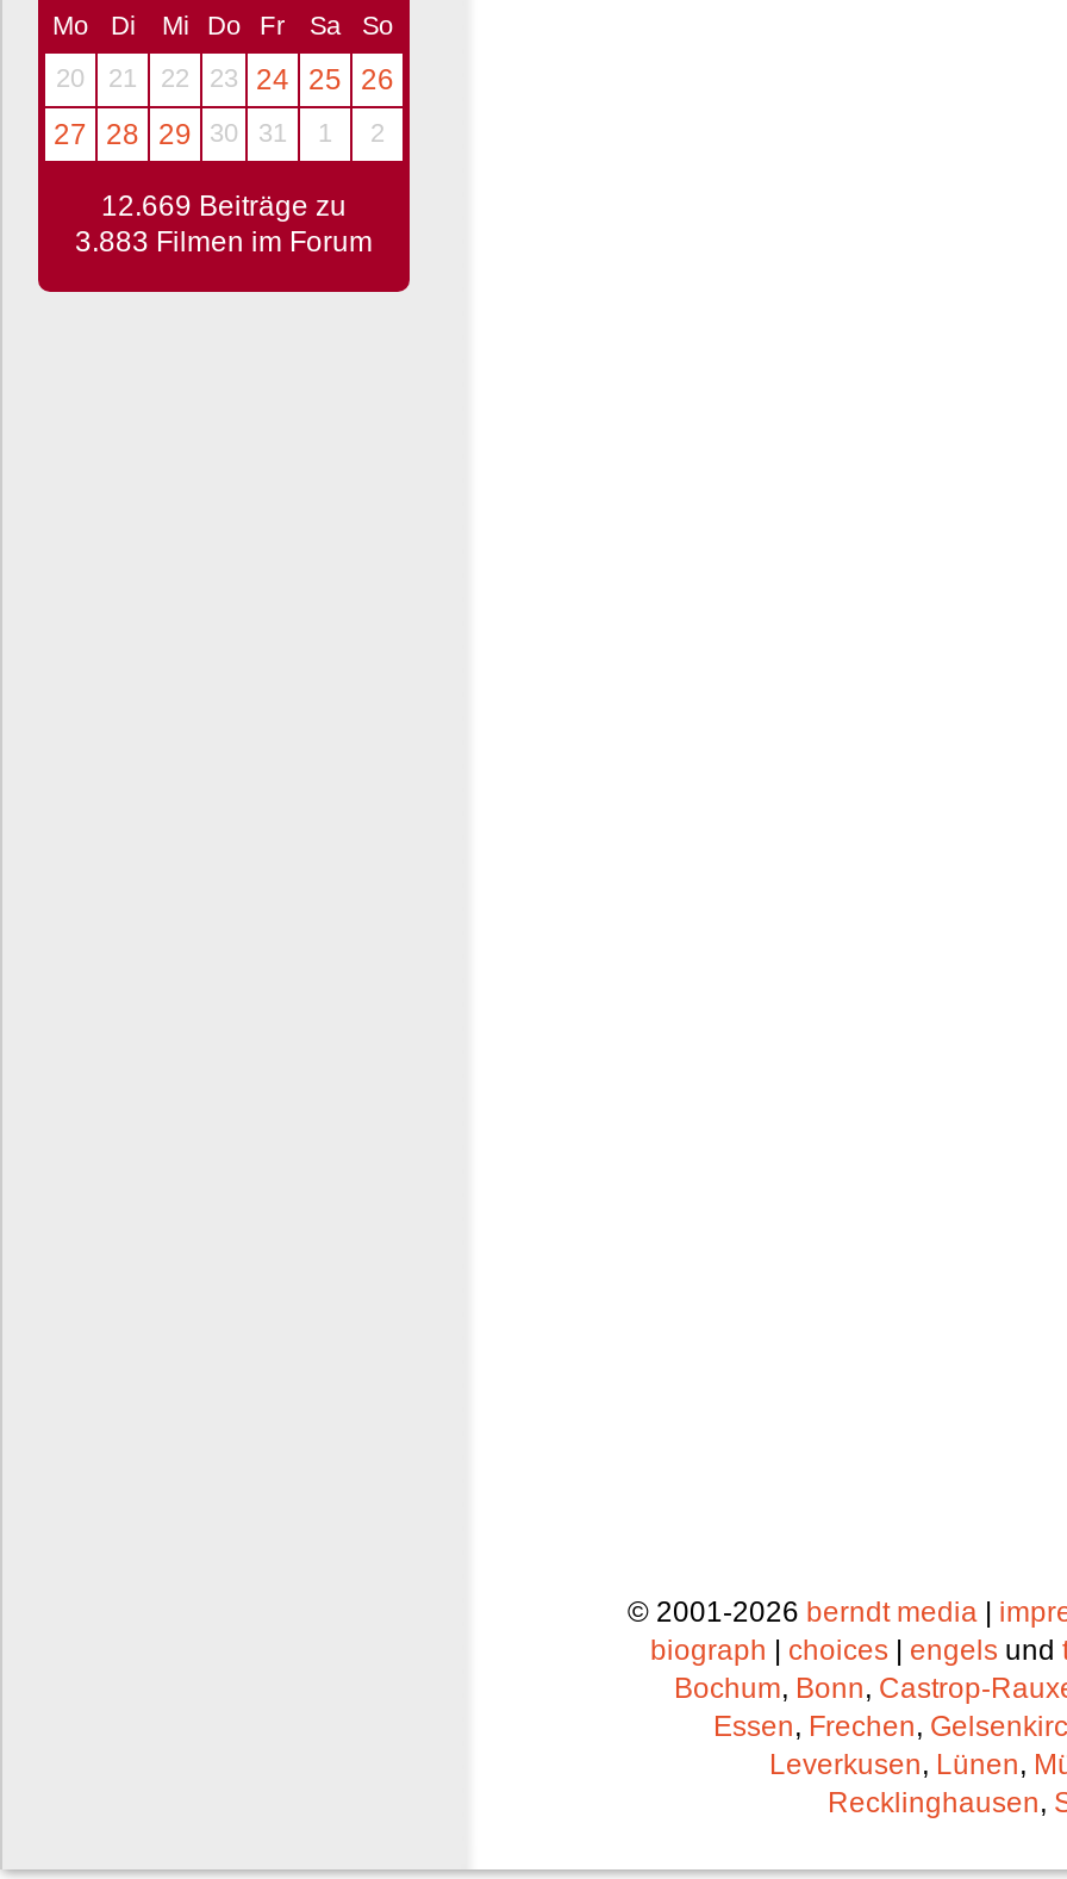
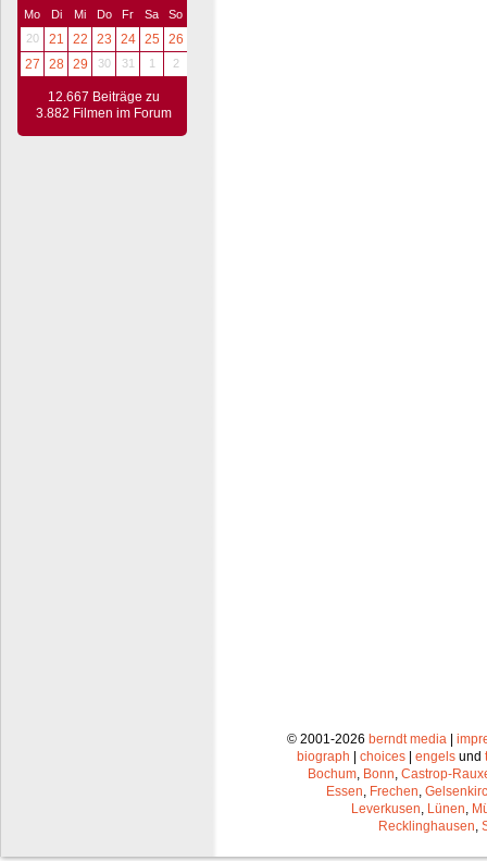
[101,189,347,223] 12.669 Beiträge zu -> [48,89,160,104] 12.667 Beiträge zu
[75,225,373,259] 3.883 Filmen im Forum -> [36,106,172,121] 3.882 Filmen im Forum

